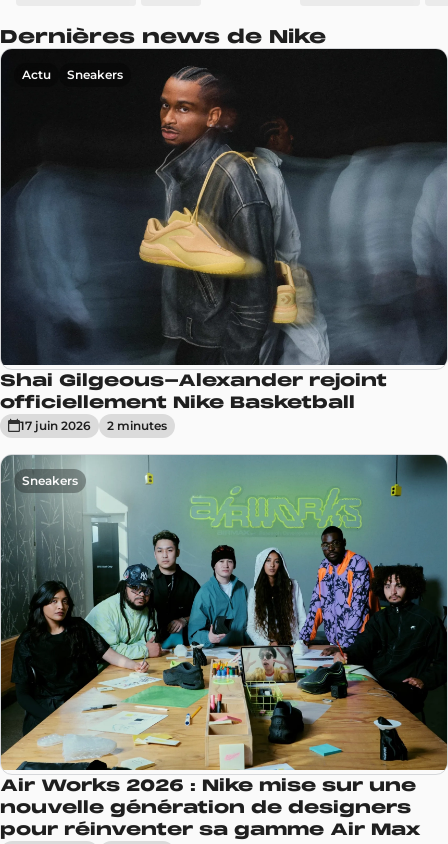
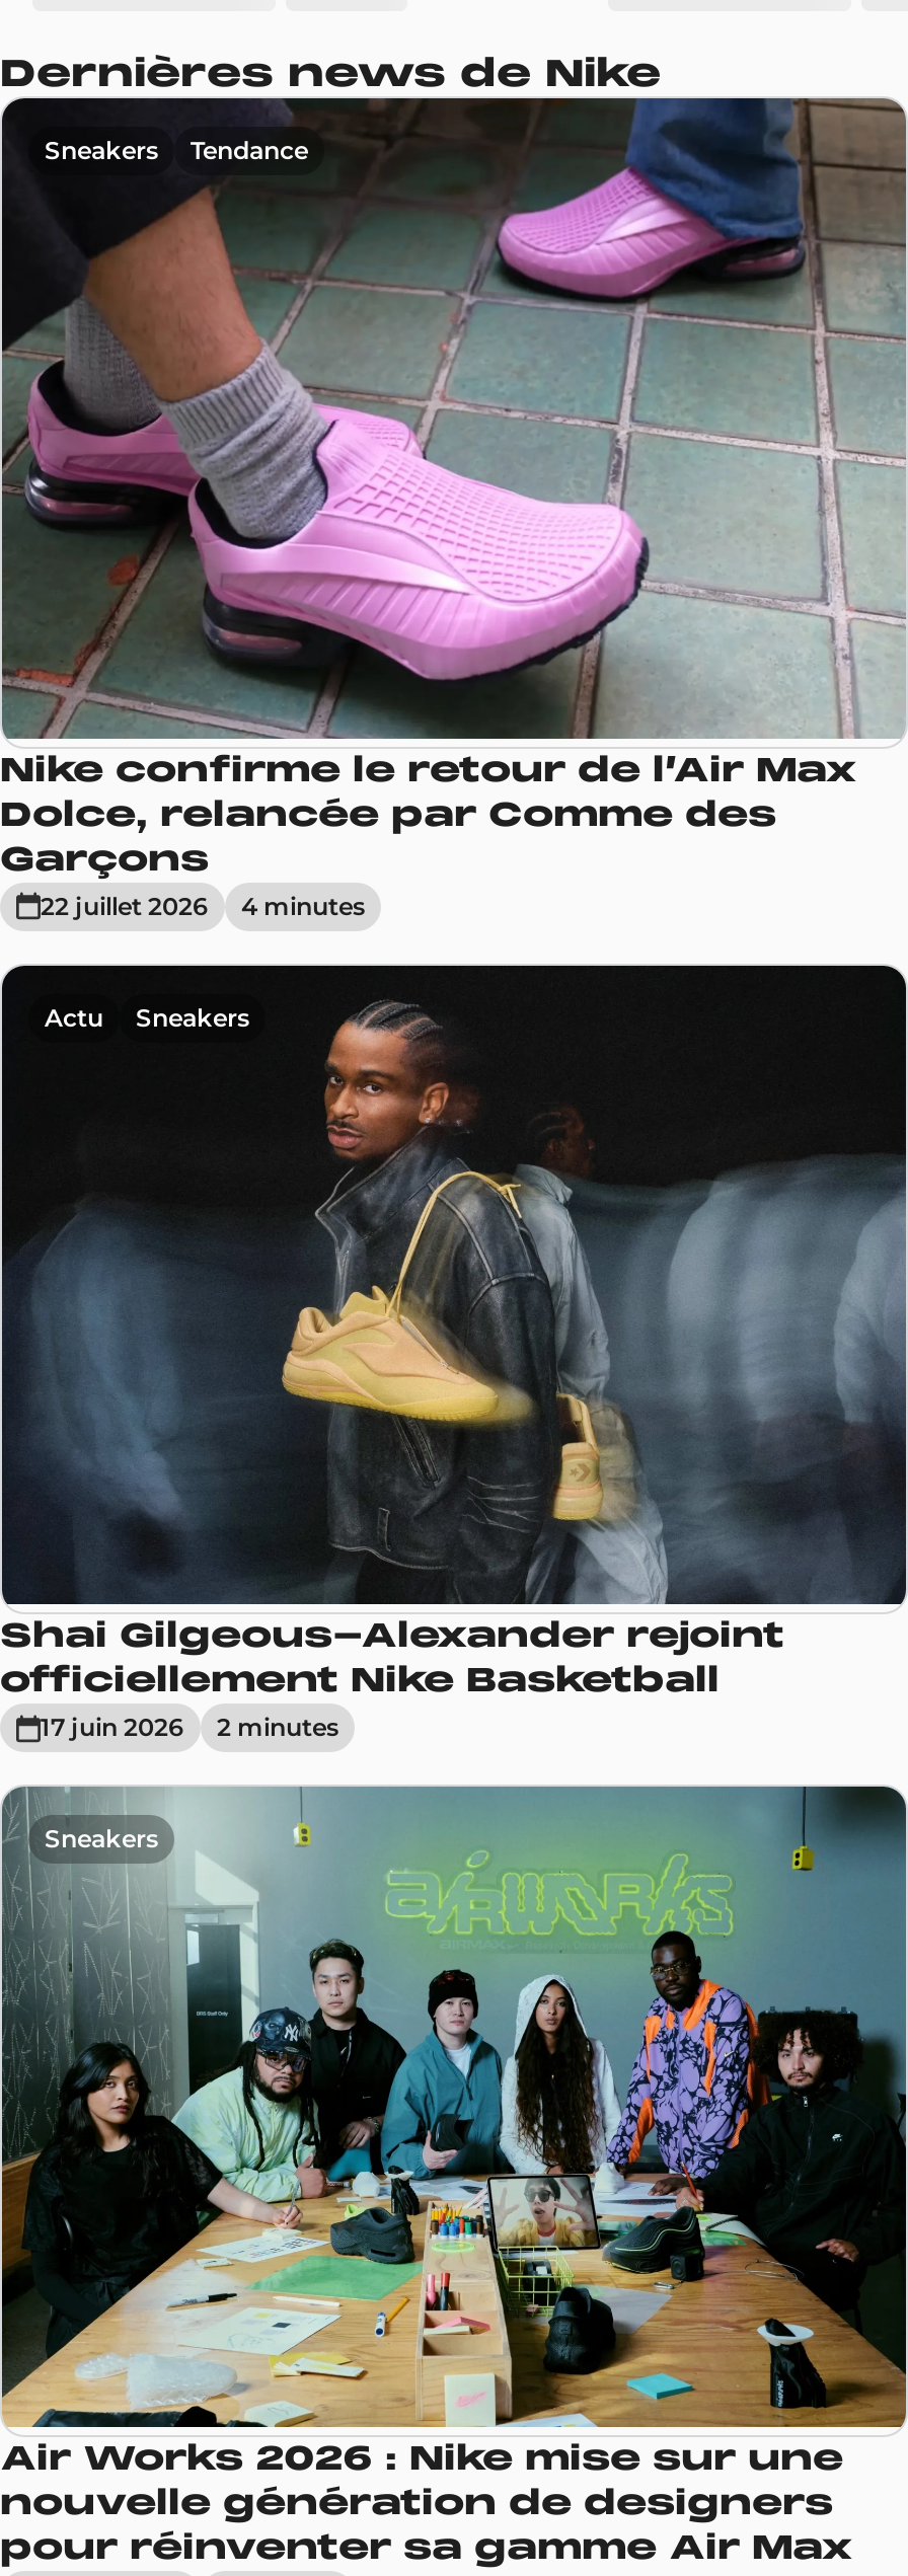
none -> [0,748,857,921] Nike confirme le retour de l’Air Max | Dolce, relancée par Comme des | Garçons | 22 juillet 2026 | 4 minutes
none -> [6,96,902,737] [image] | Sneakers | Tendance

